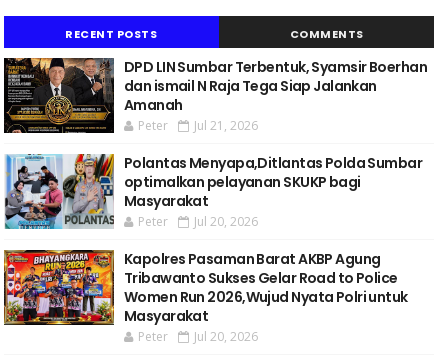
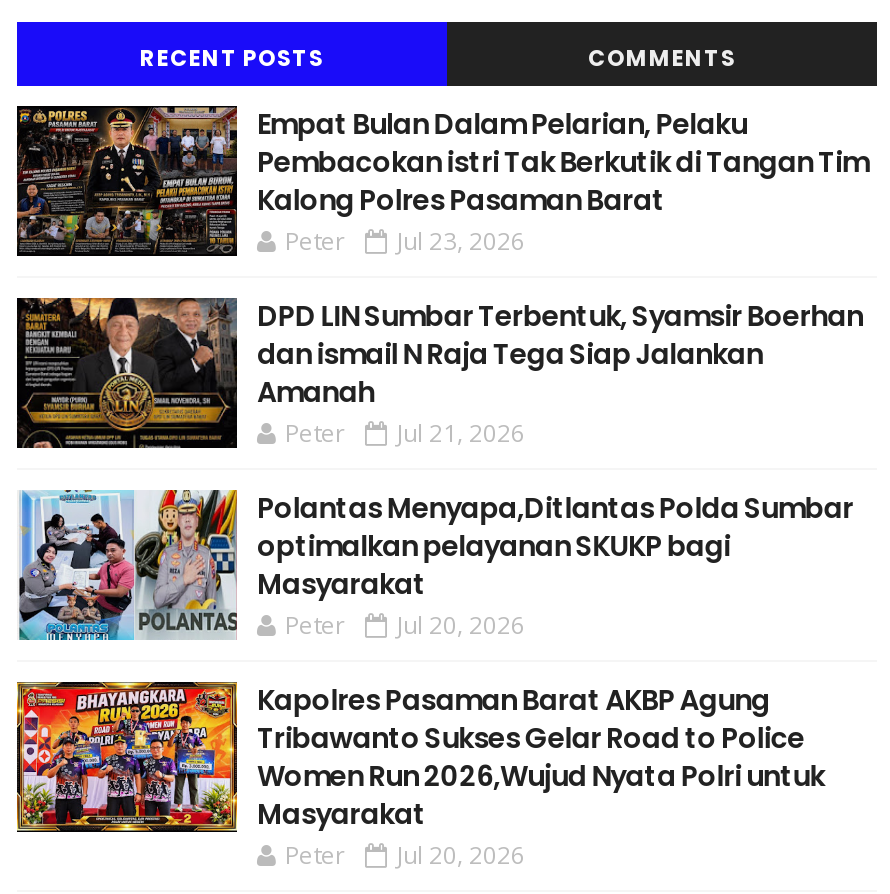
none -> [15,104,869,258] [image] | Empat Bulan Dalam Pelarian, Pelaku | Pembacokan istri Tak Berkutik di Tangan Tim | Kalong Polres Pasaman Barat | Peter | Jul 23, 2026

